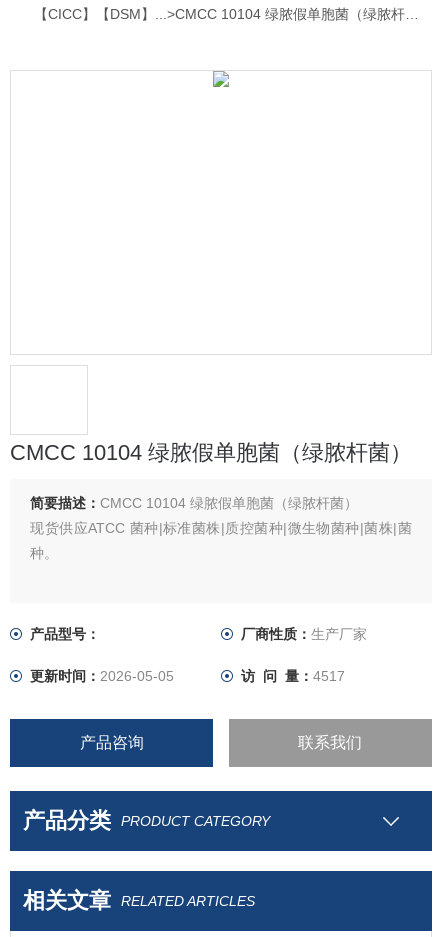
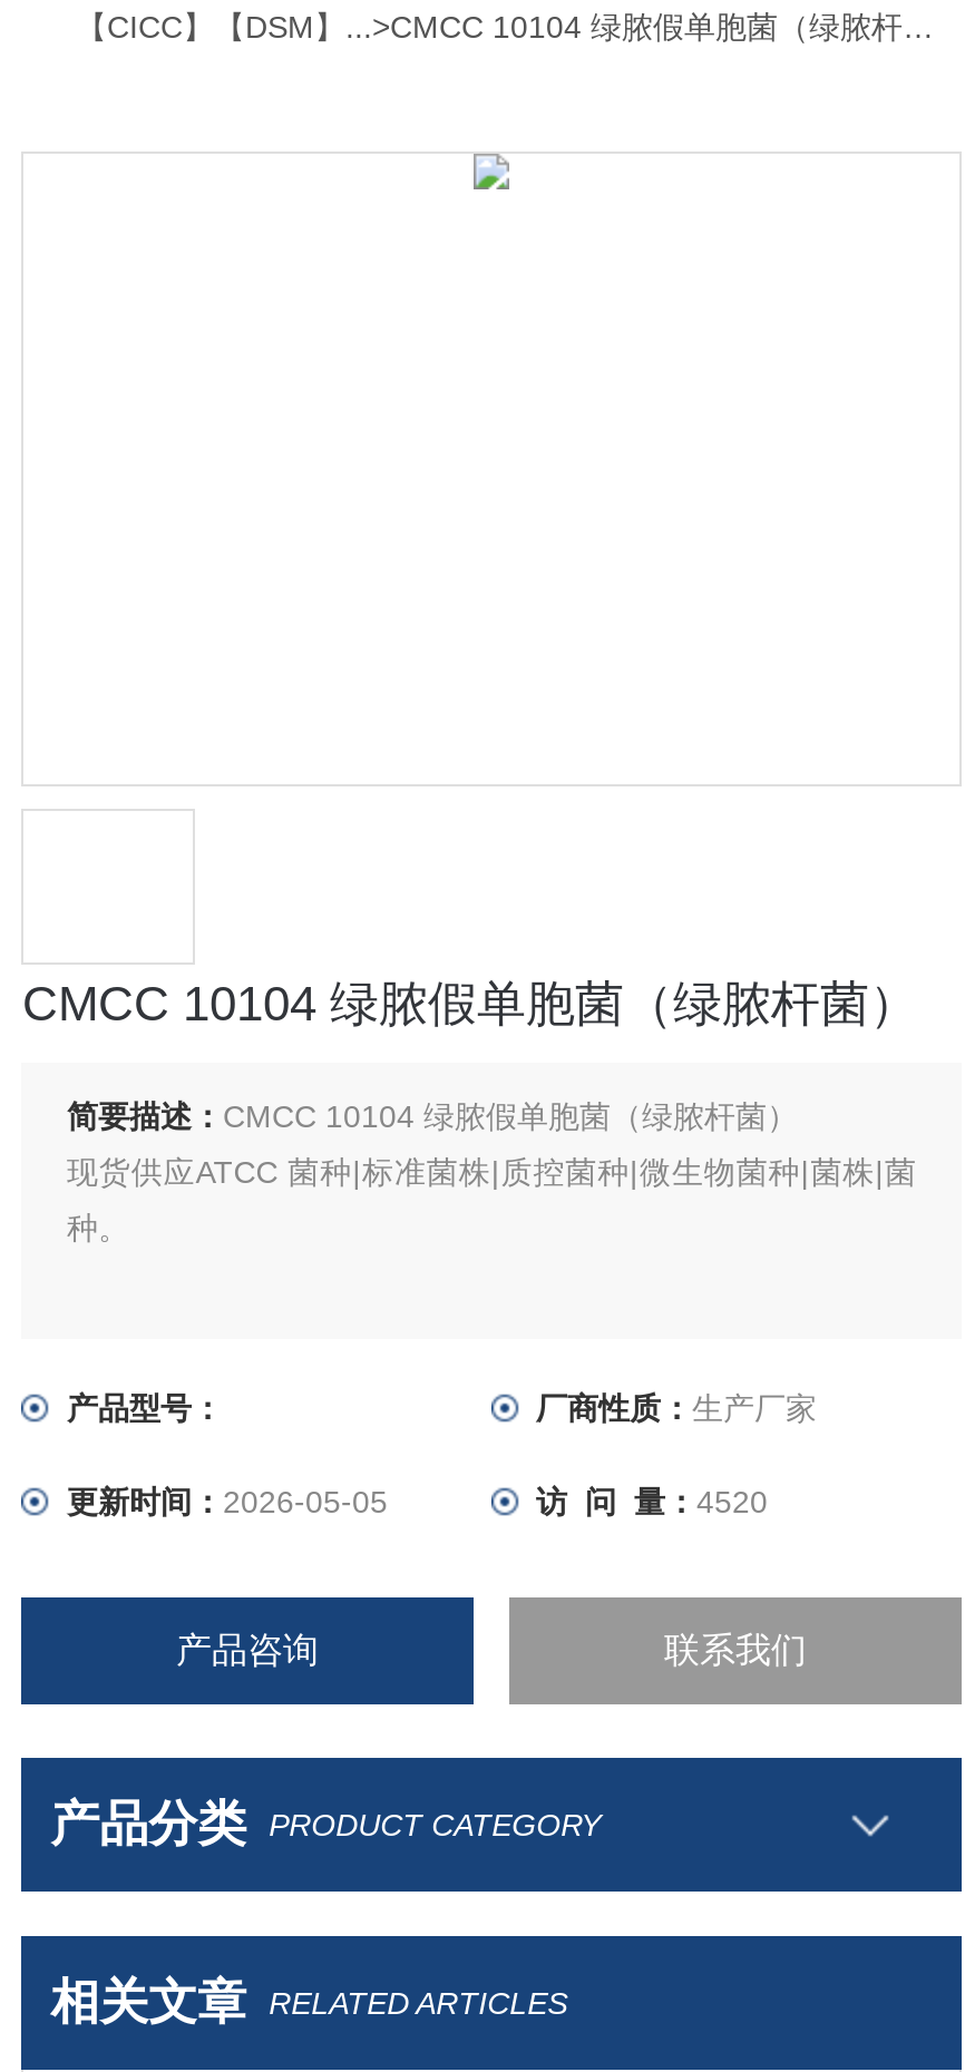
[241,668,345,684] 访 问 量：4517 -> [536,1484,768,1520] 访 问 量：4520

